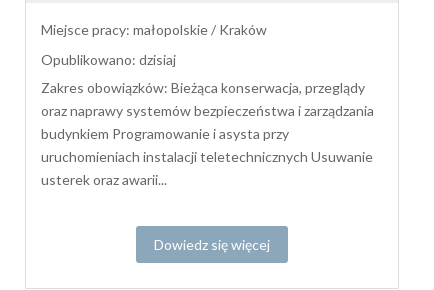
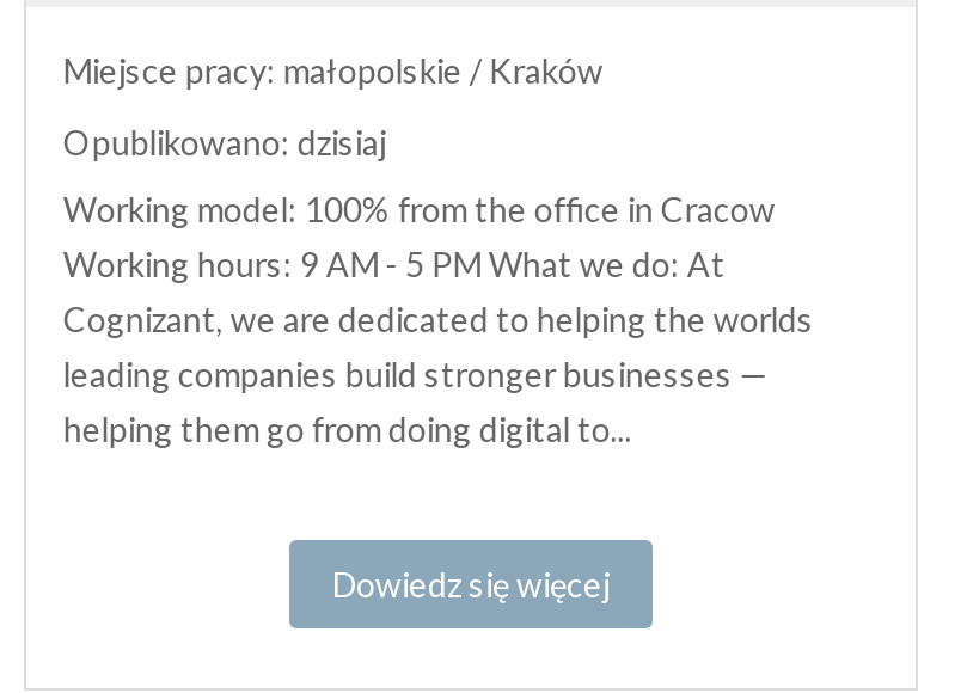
[41,79,374,188] Zakres obowiązków: Bieżąca konserwacja, przeglądy | oraz naprawy systemów bezpieczeństwa i zarządzania | budynkiem Programowanie i asysta przy | uruchomieniach instalacji teletechnicznych Usuwanie | usterek oraz awarii... -> [63,190,814,450] Working model: 100% from the office in Cracow | Working hours: 9 AM - 5 PM What we do: At | Cognizant, we are dedicated to helping the worlds | leading companies build stronger businesses — | helping them go from doing digital to...

